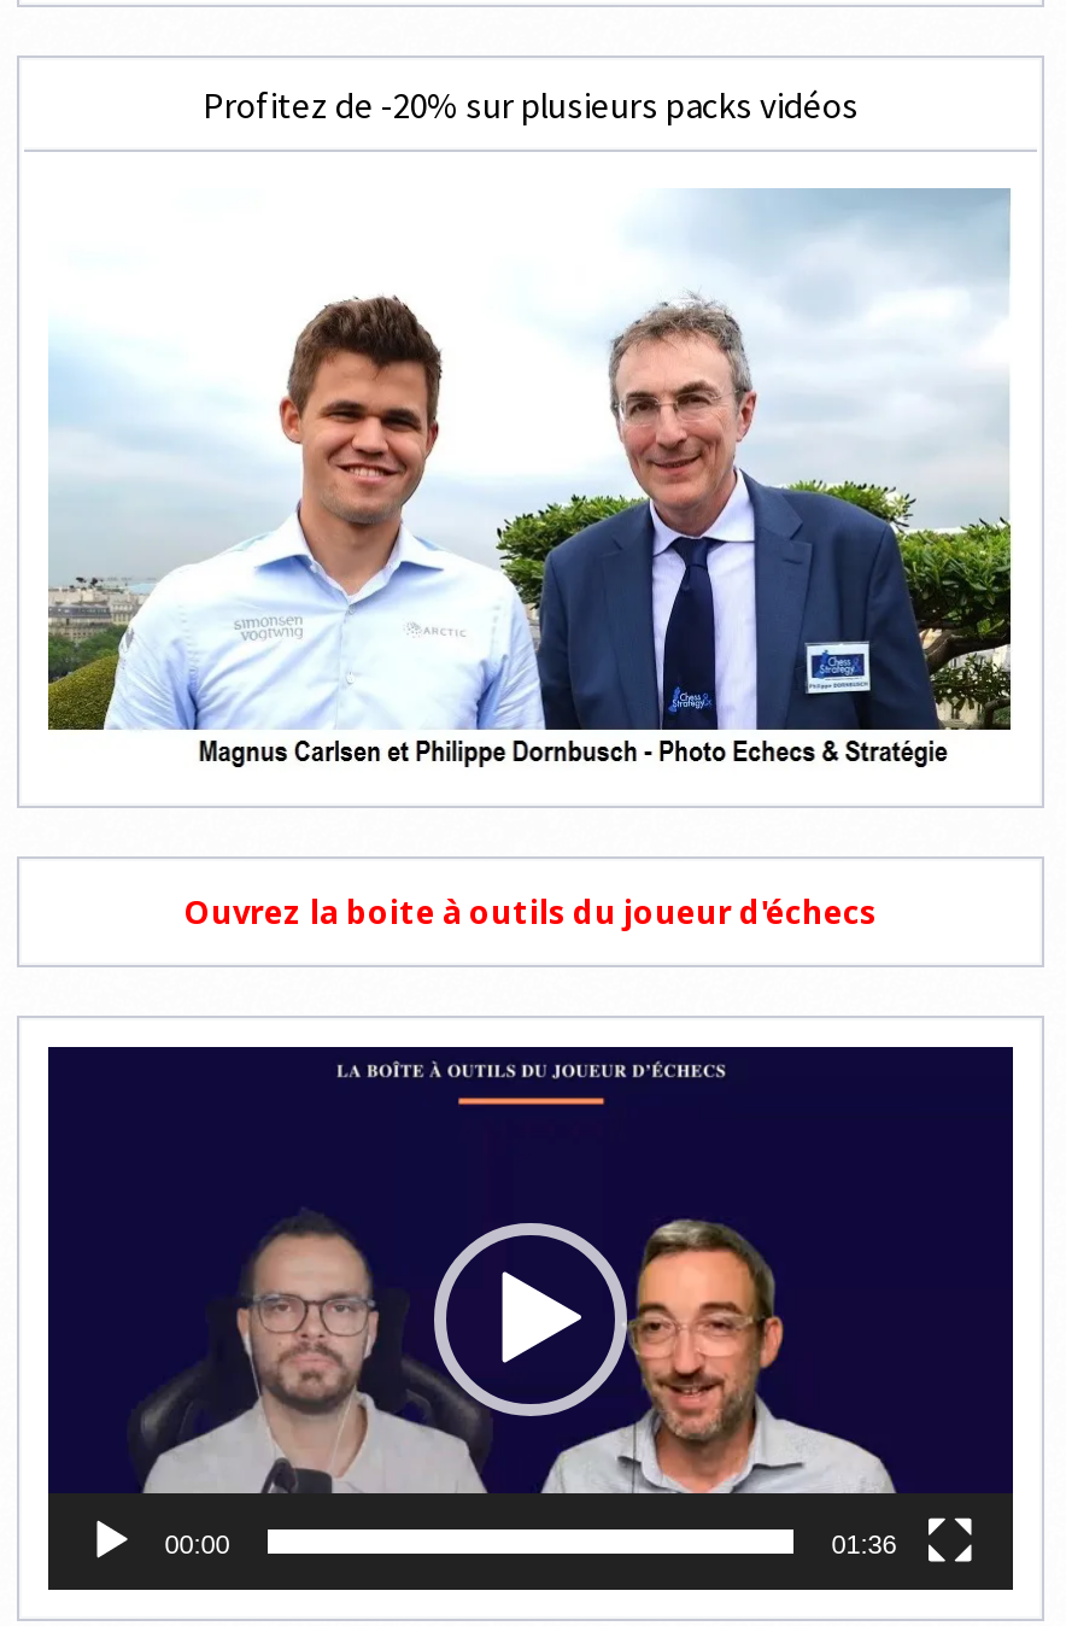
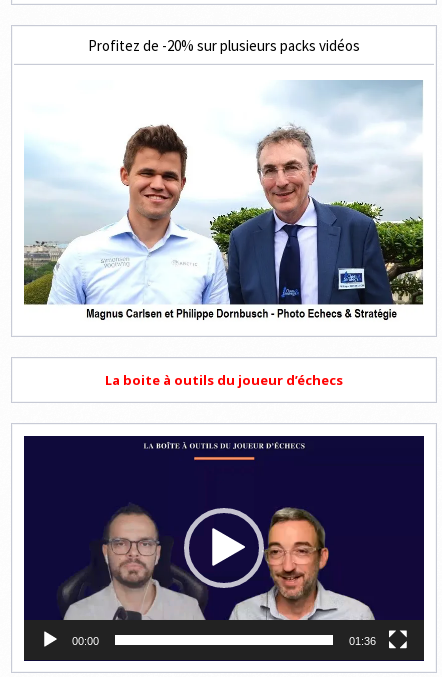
[184,891,877,934] Ouvrez la boite à outils du joueur d'échecs -> [105,371,343,389] La boite à outils du joueur d’échecs

